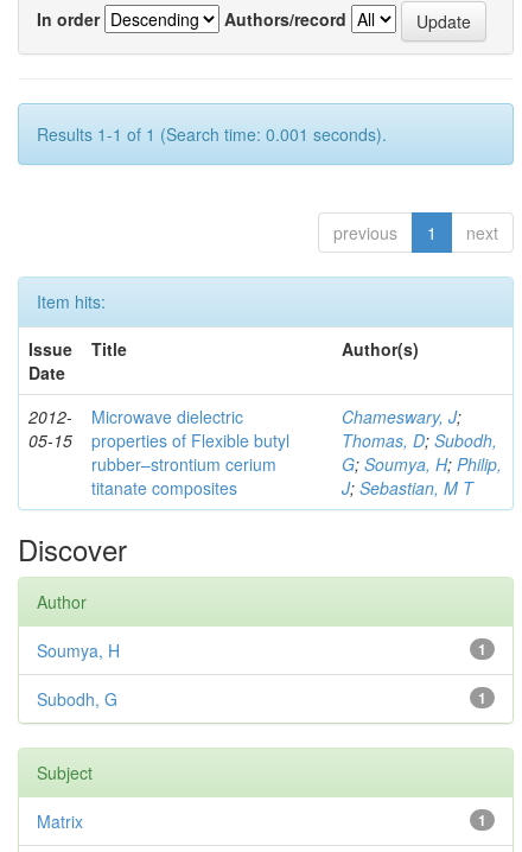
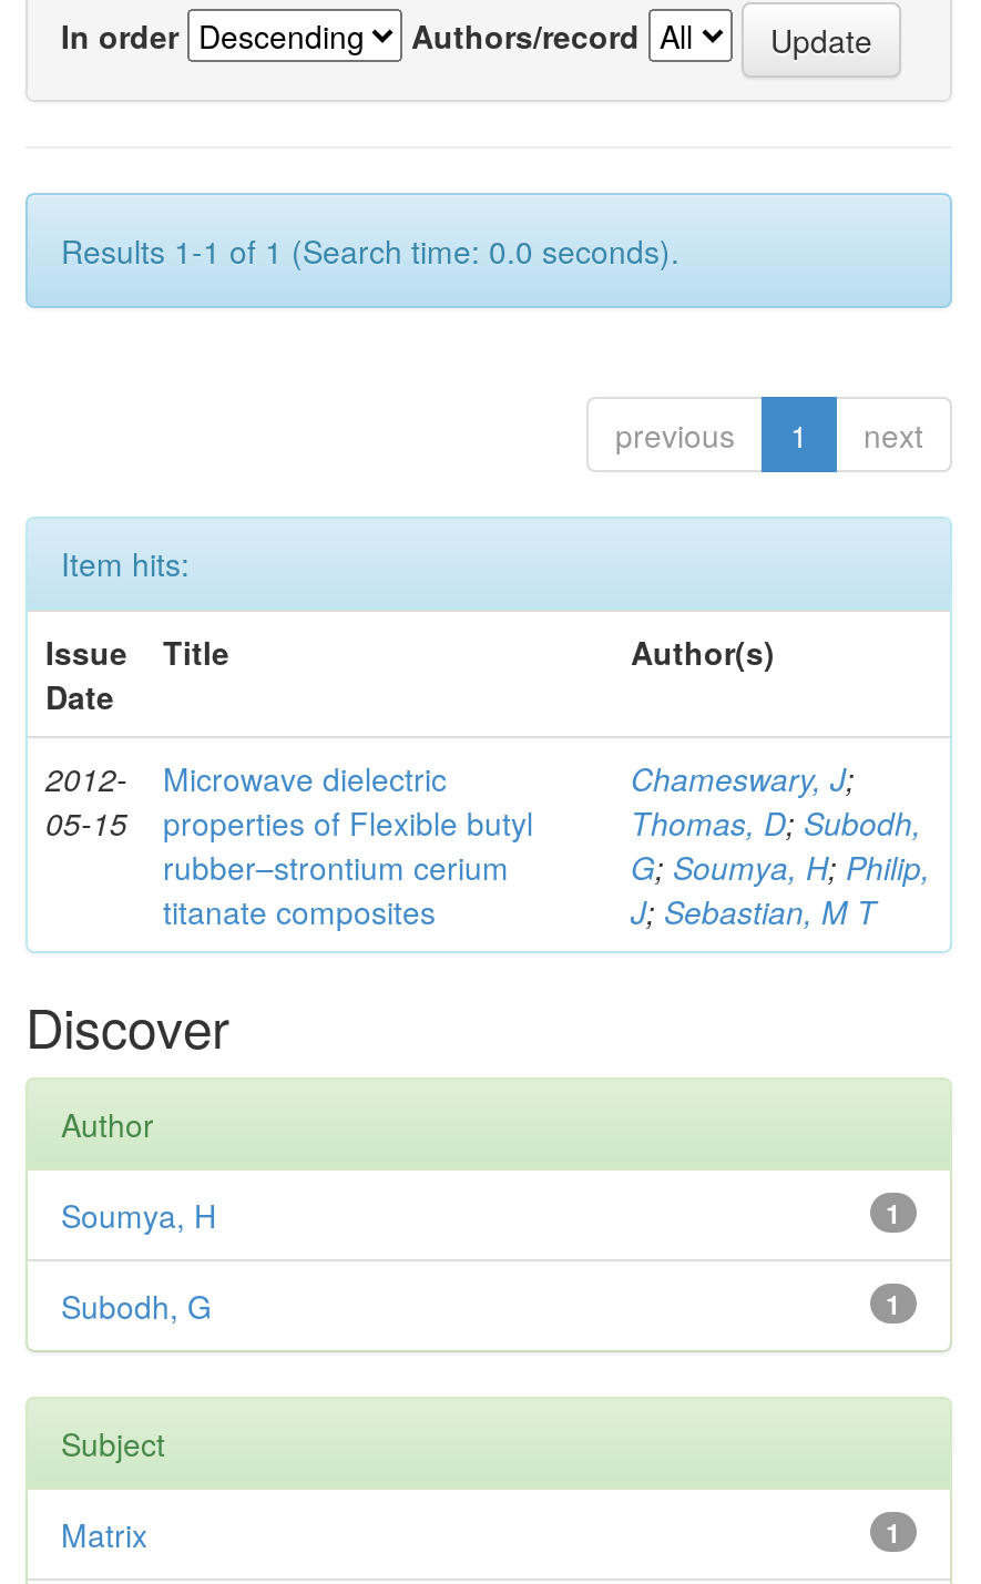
[37,122,387,146] Results 1-1 of 1 (Search time: 0.001 seconds). -> [61,228,679,273] Results 1-1 of 1 (Search time: 0.0 seconds).

